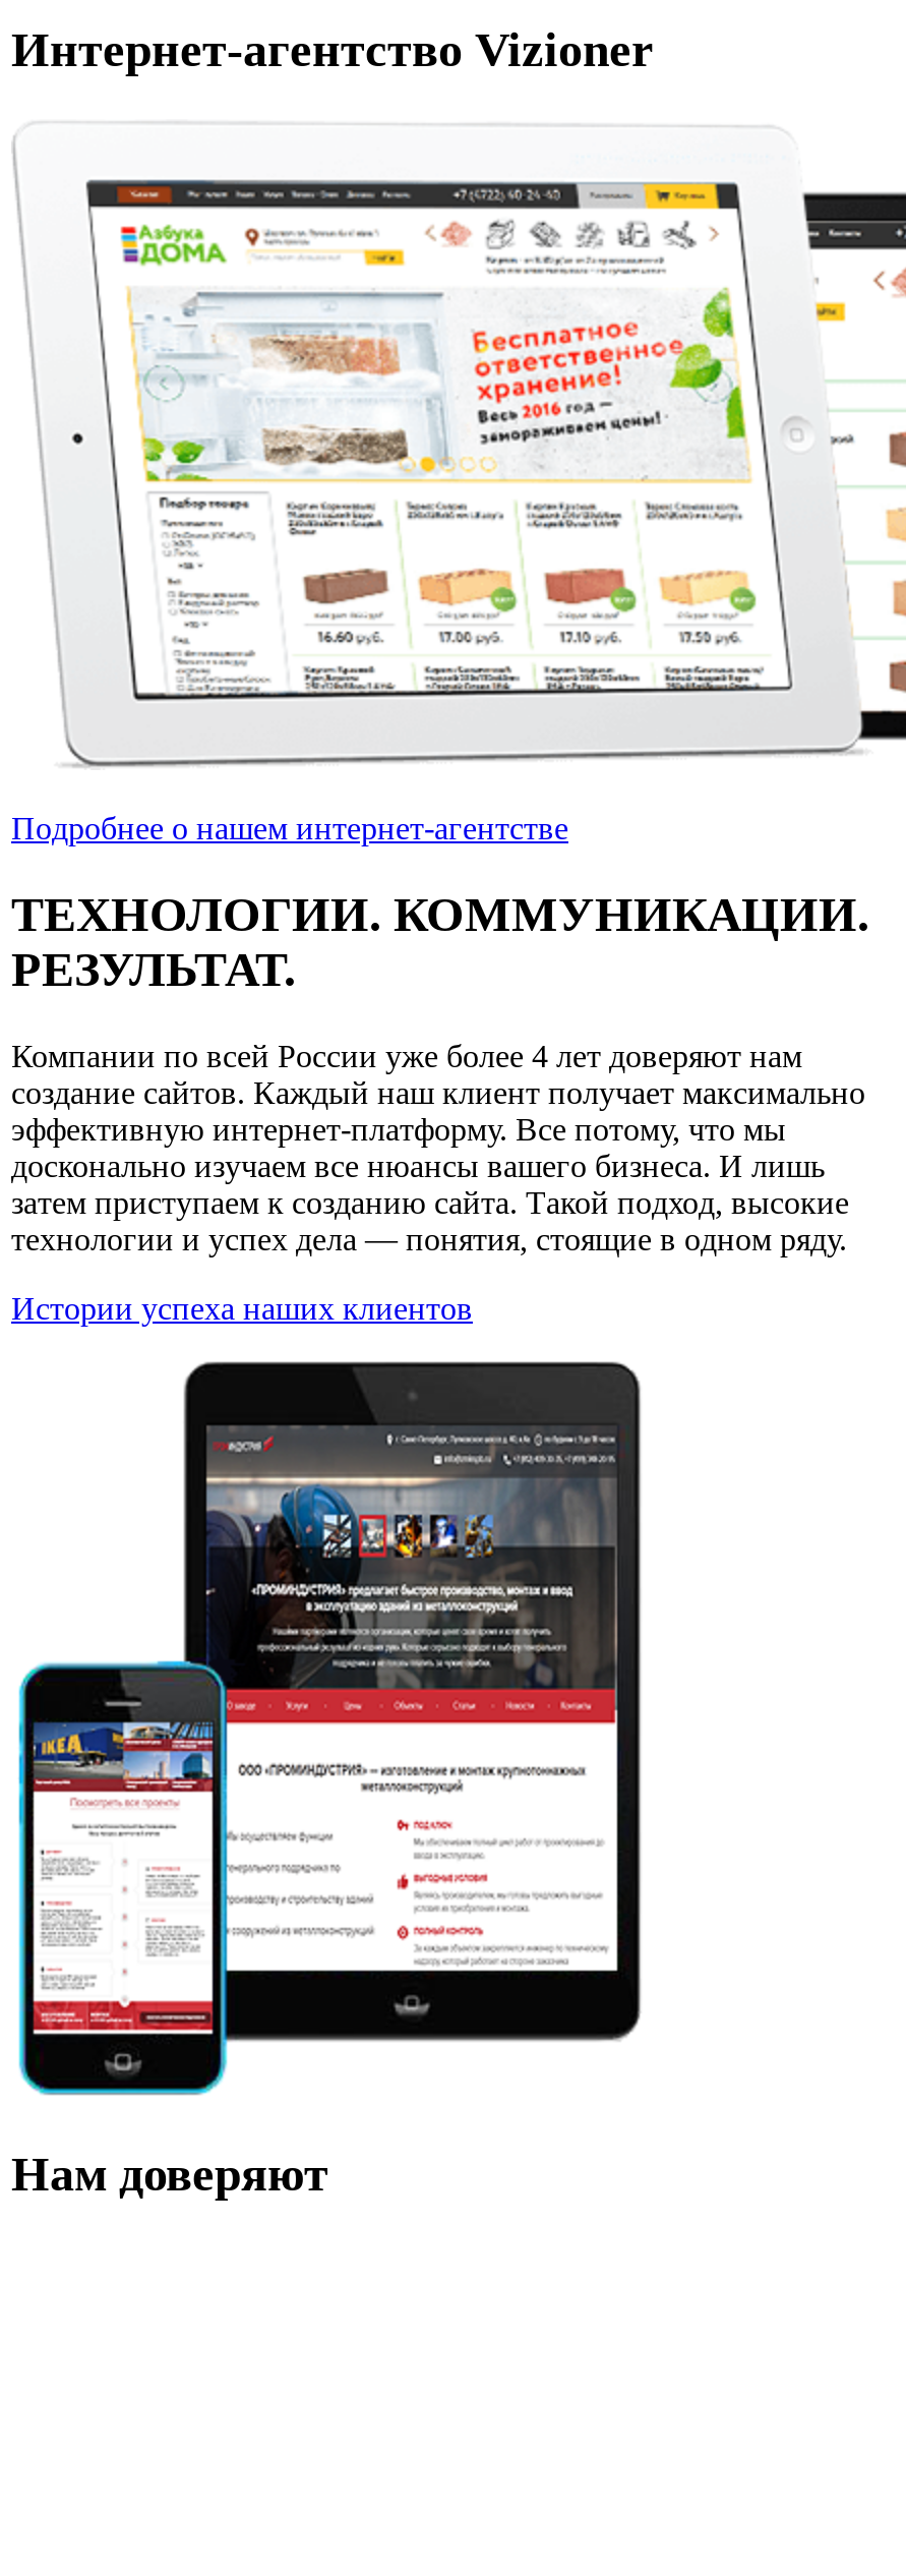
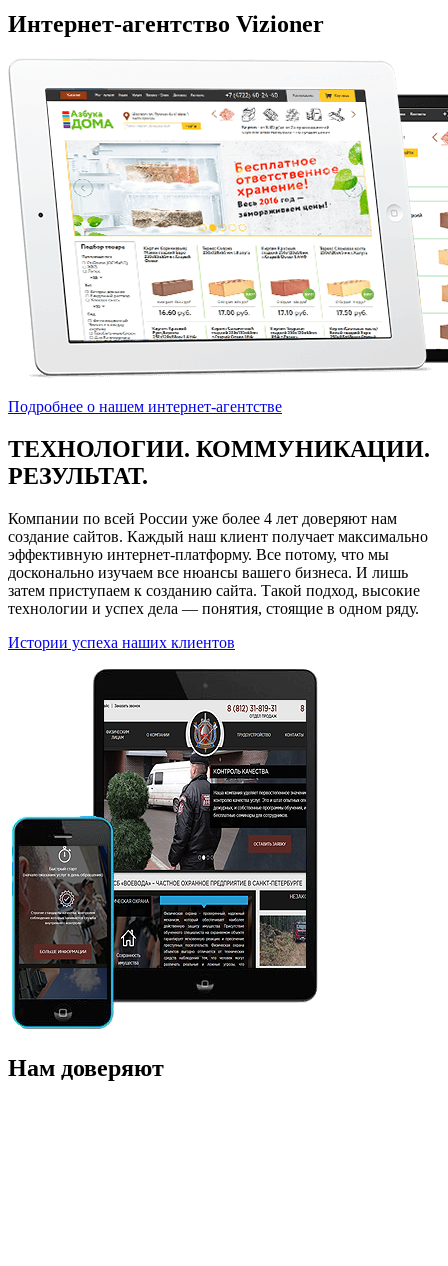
[32,1425,619,2036] [image] -> [19,699,307,999] [image]

